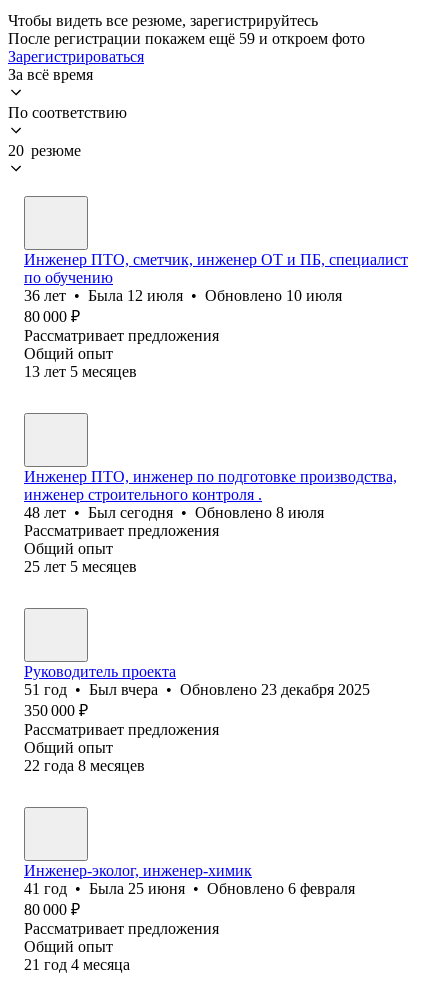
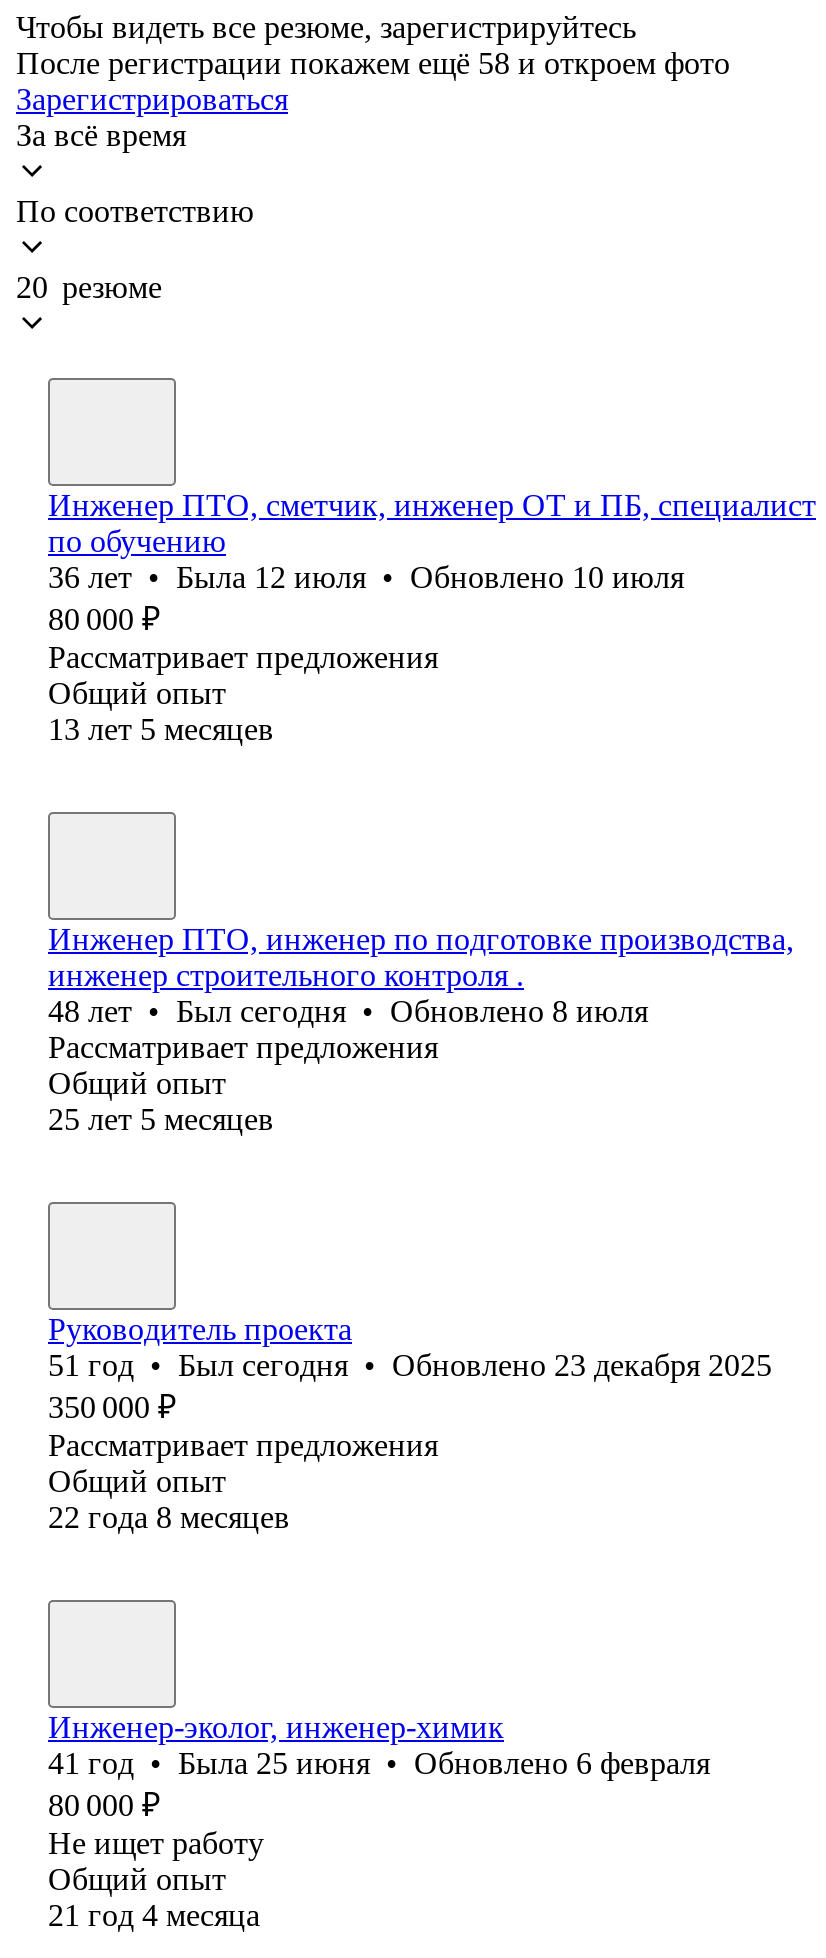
[8,30,365,47] После регистрации покажем ещё 59 и откроем фото -> [16,46,730,80] После регистрации покажем ещё 58 и откроем фото
[24,681,370,698] 51 год • Был вчера • Обновлено 23 декабря 2025 -> [48,1348,772,1382] 51 год • Был сегодня • Обновлено 23 декабря 2025
[24,920,219,937] Рассматривает предложения -> [48,1826,264,1860] Не ищет работу

